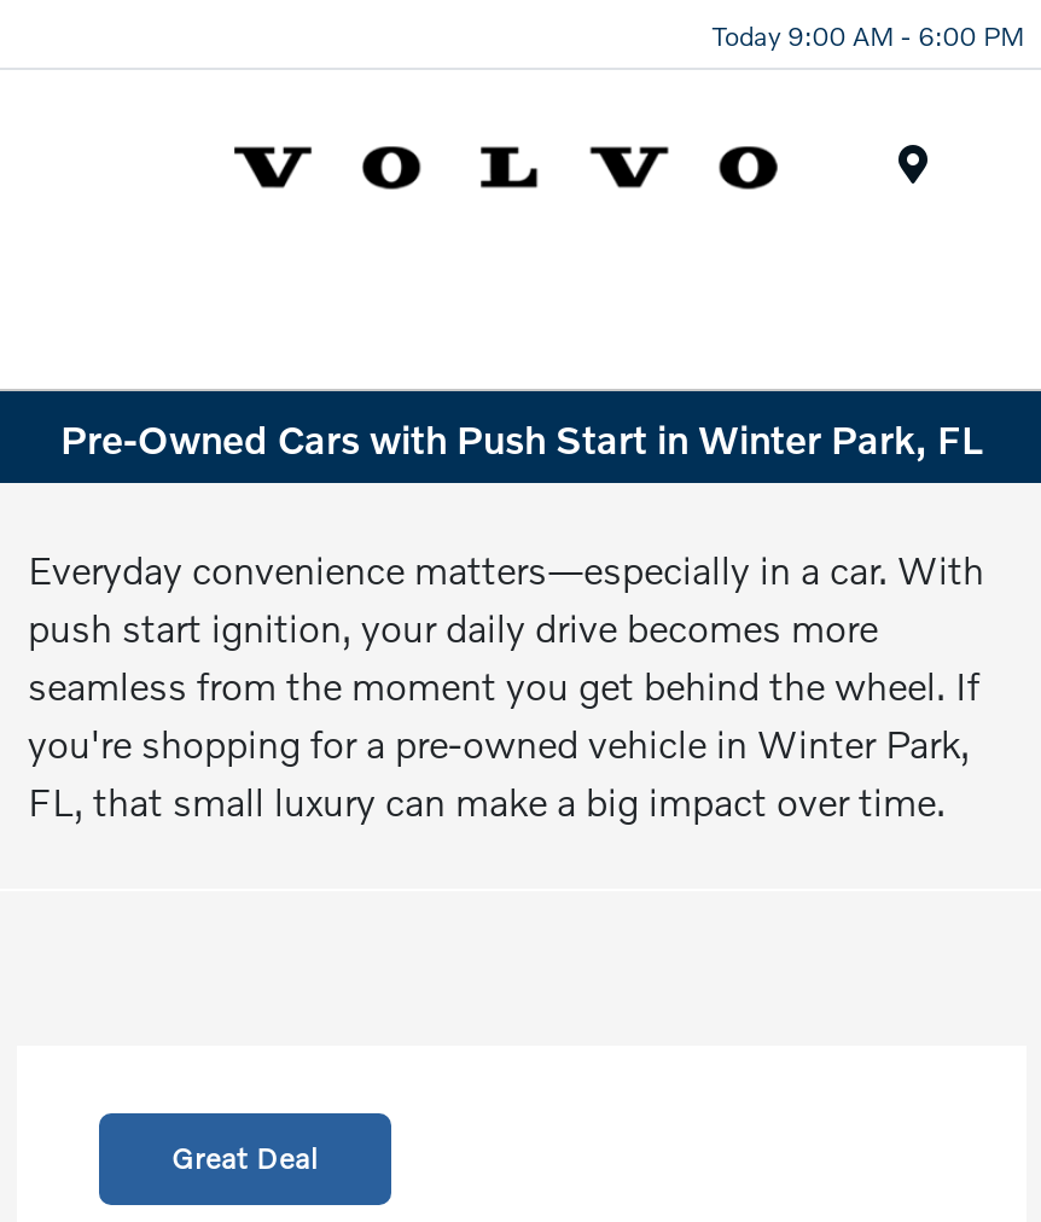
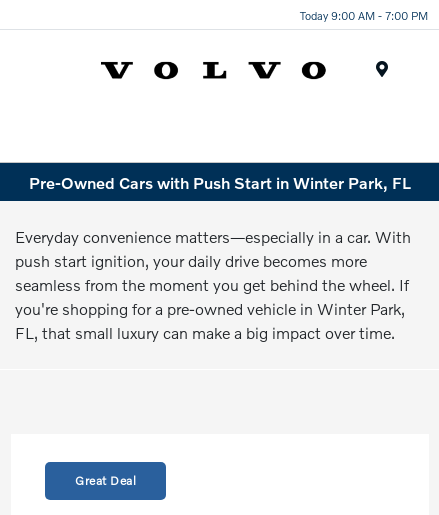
[713,16,1024,50] Today 9:00 AM - 6:00 PM -> [300,7,428,21] Today 9:00 AM - 7:00 PM

